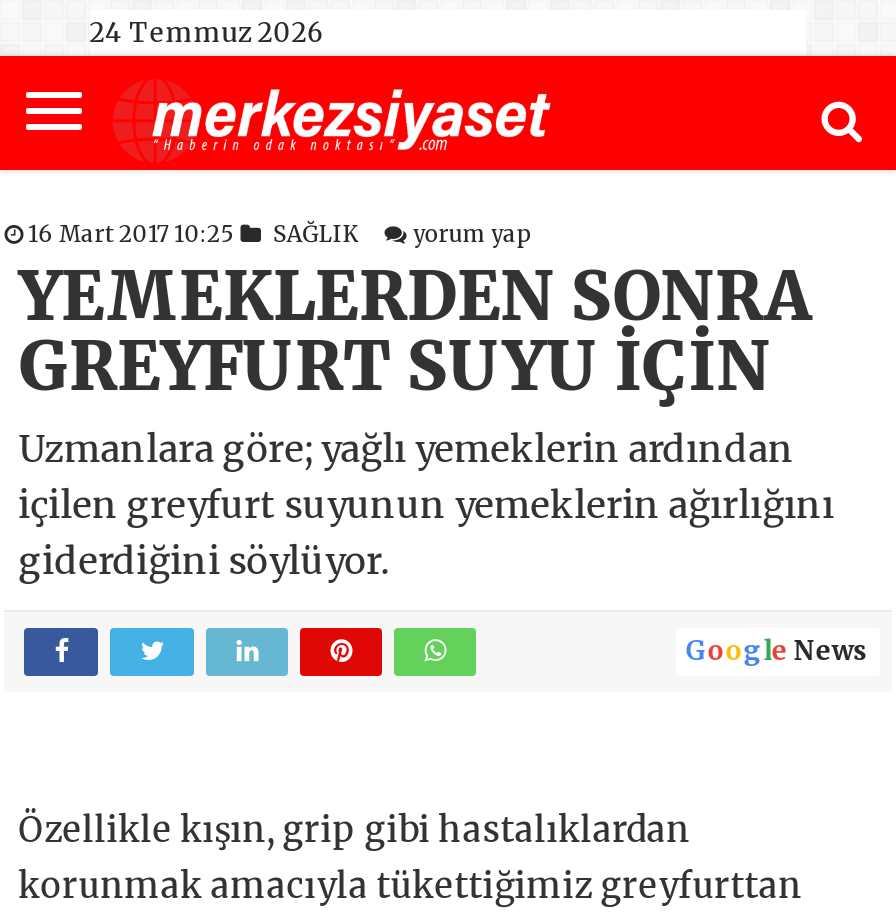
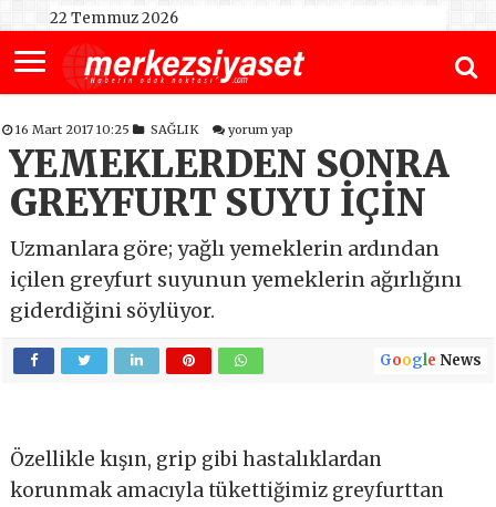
[90,16,324,50] 24 Temmuz 2026 -> [50,9,178,28] 22 Temmuz 2026

